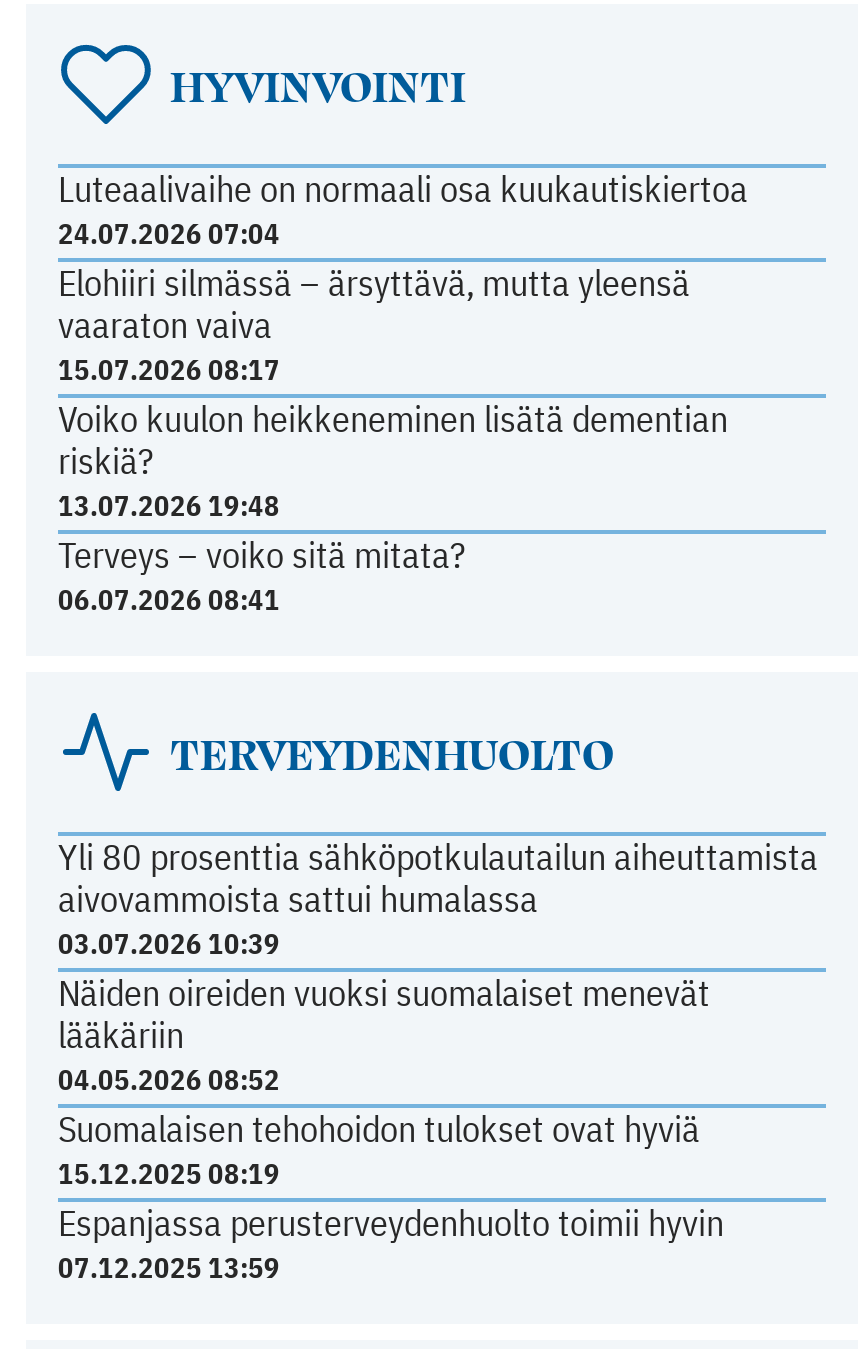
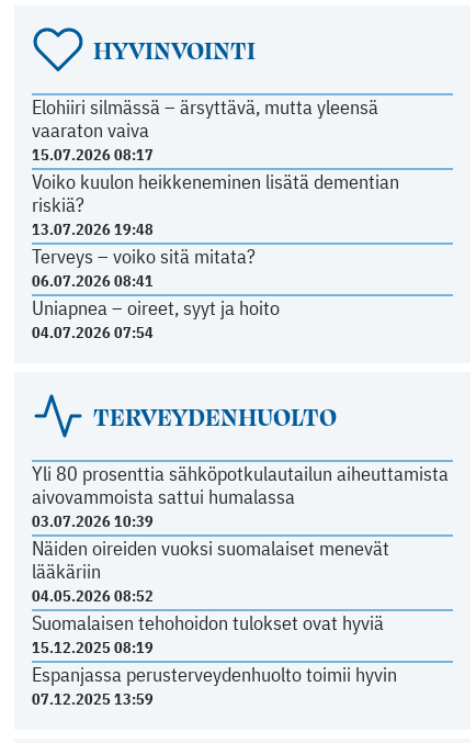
[58,166,748,252] Luteaalivaihe on normaali osa kuukautiskiertoa | 24.07.2026 07:04 -> none
moved [58,260,728,618] -> [32,94,399,291]: Elohiiri silmässä – ärsyttävä, mutta yleensä | vaaraton vaiva | 15.07.2026 08:17 | Voiko kuulon heikkeneminen lisätä dementian | riskiä? | 13.07.2026 19:48 | Terveys – voiko sitä mitata? | 06.07.2026 08:41
none -> [32,295,280,343] Uniapnea – oireet, syyt ja hoito | 04.07.2026 07:54

